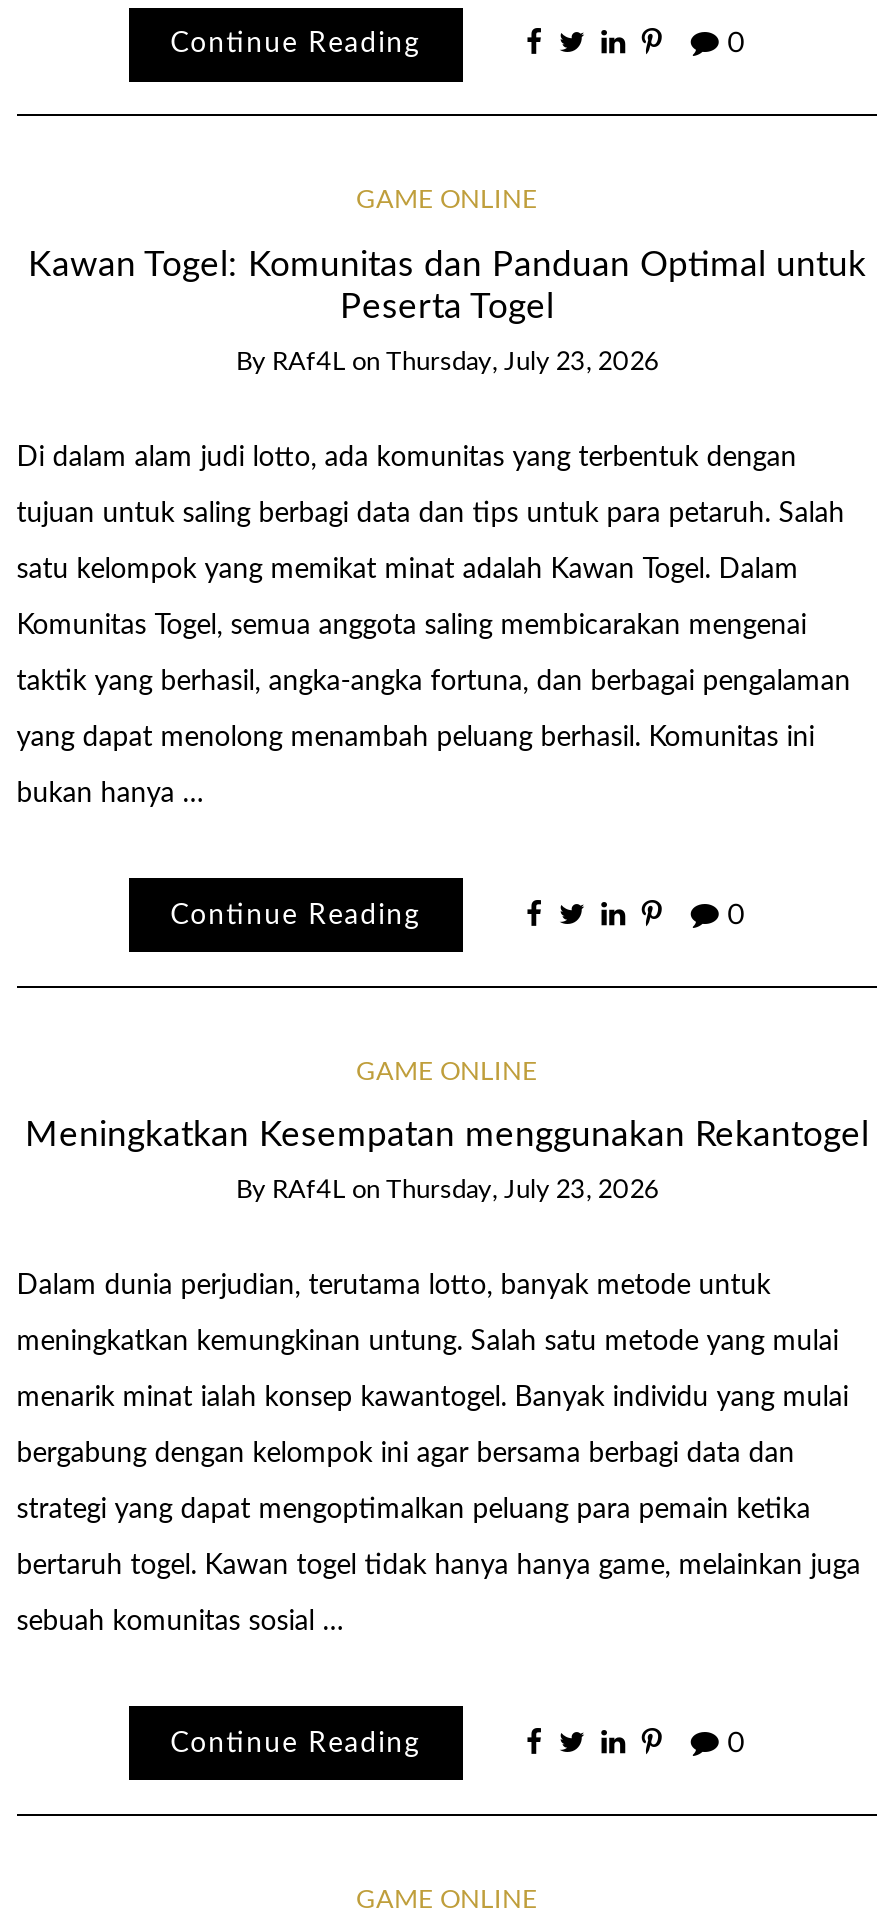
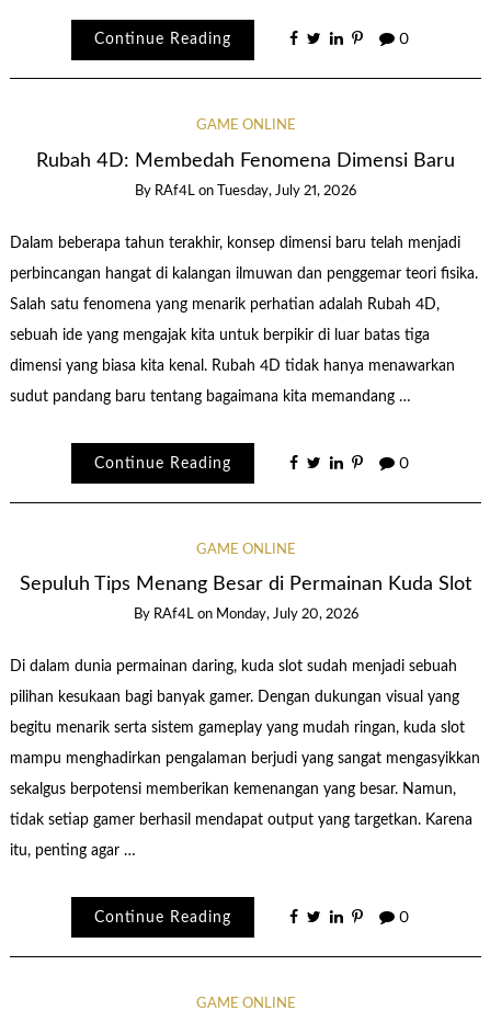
[17,247,866,808] Kawan Togel: Komunitas dan Panduan Optimal untuk | Peserta Togel | By RAf4L on Thursday, July 23, 2026 | Di dalam alam judi lotto, ada komunitas yang terbentuk dengan | tujuan untuk saling berbagi data dan tips untuk para petaruh. Salah | satu kelompok yang memikat minat adalah Kawan Togel. Dalam | Komunitas Togel, semua anggota saling membicarakan mengenai | taktik yang berhasil, angka-angka fortuna, dan berbagai pengalaman | yang dapat menolong menambah peluang berhasil. Komunitas ini | bukan hanya … -> [10,151,478,405] Rubah 4D: Membedah Fenomena Dimensi Baru | By RAf4L on Tuesday, July 21, 2026 | Dalam beberapa tahun terakhir, konsep dimensi baru telah menjadi | perbincangan hangat di kalangan ilmuwan dan penggemar teori fisika. | Salah satu fenomena yang menarik perhatian adalah Rubah 4D, | sebuah ide yang mengajak kita untuk berpikir di luar batas tiga | dimensi yang biasa kita kenal. Rubah 4D tidak hanya menawarkan | sudut pandang baru tentang bagaimana kita memandang …
[25,1118,869,1152] Meningkatkan Kesempatan menggunakan Rekantogel -> [20,574,471,593] Sepuluh Tips Menang Besar di Permainan Kuda Slot
[236,1178,658,1204] By RAf4L on Thursday, July 23, 2026 -> [133,608,358,622] By RAf4L on Monday, July 20, 2026
[17,1273,771,1301] Dalam dunia perjudian, terutama lotto, banyak metode untuk -> [10,659,457,675] Di dalam dunia permainan daring, kuda slot sudah menjadi sebuah
[17,1329,839,1357] meningkatkan kemungkinan untung. Salah satu metode yang mulai -> [10,690,459,706] pilihan kesukaan bagi banyak gamer. Dengan dukungan visual yang
[17,1385,849,1413] menarik minat ialah konsep kawantogel. Banyak individu yang mulai -> [10,721,465,736] begitu menarik serta sistem gameplay yang mudah ringan, kuda slot
[17,1441,795,1469] bergabung dengan kelompok ini agar bersama berbagi data dan -> [10,752,480,767] mampu menghadirkan pengalaman berjudi yang sangat mengasyikkan
[17,1497,811,1525] strategi yang dapat mengoptimalkan peluang para pemain ketika -> [10,782,456,798] sekalgus berpotensi memberikan kemenangan yang besar. Namun,
[17,1553,861,1581] bertaruh togel. Kawan togel tidak hanya hanya game, melainkan juga -> [10,813,472,828] tidak setiap gamer berhasil mendapat output yang targetkan. Karena
[17,1609,345,1637] sebuah komunitas sosial … -> [10,844,136,859] itu, penting agar …

